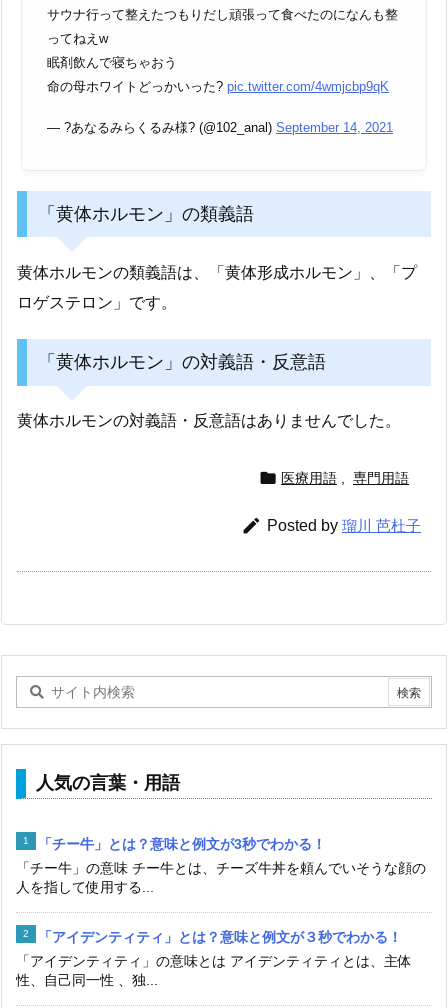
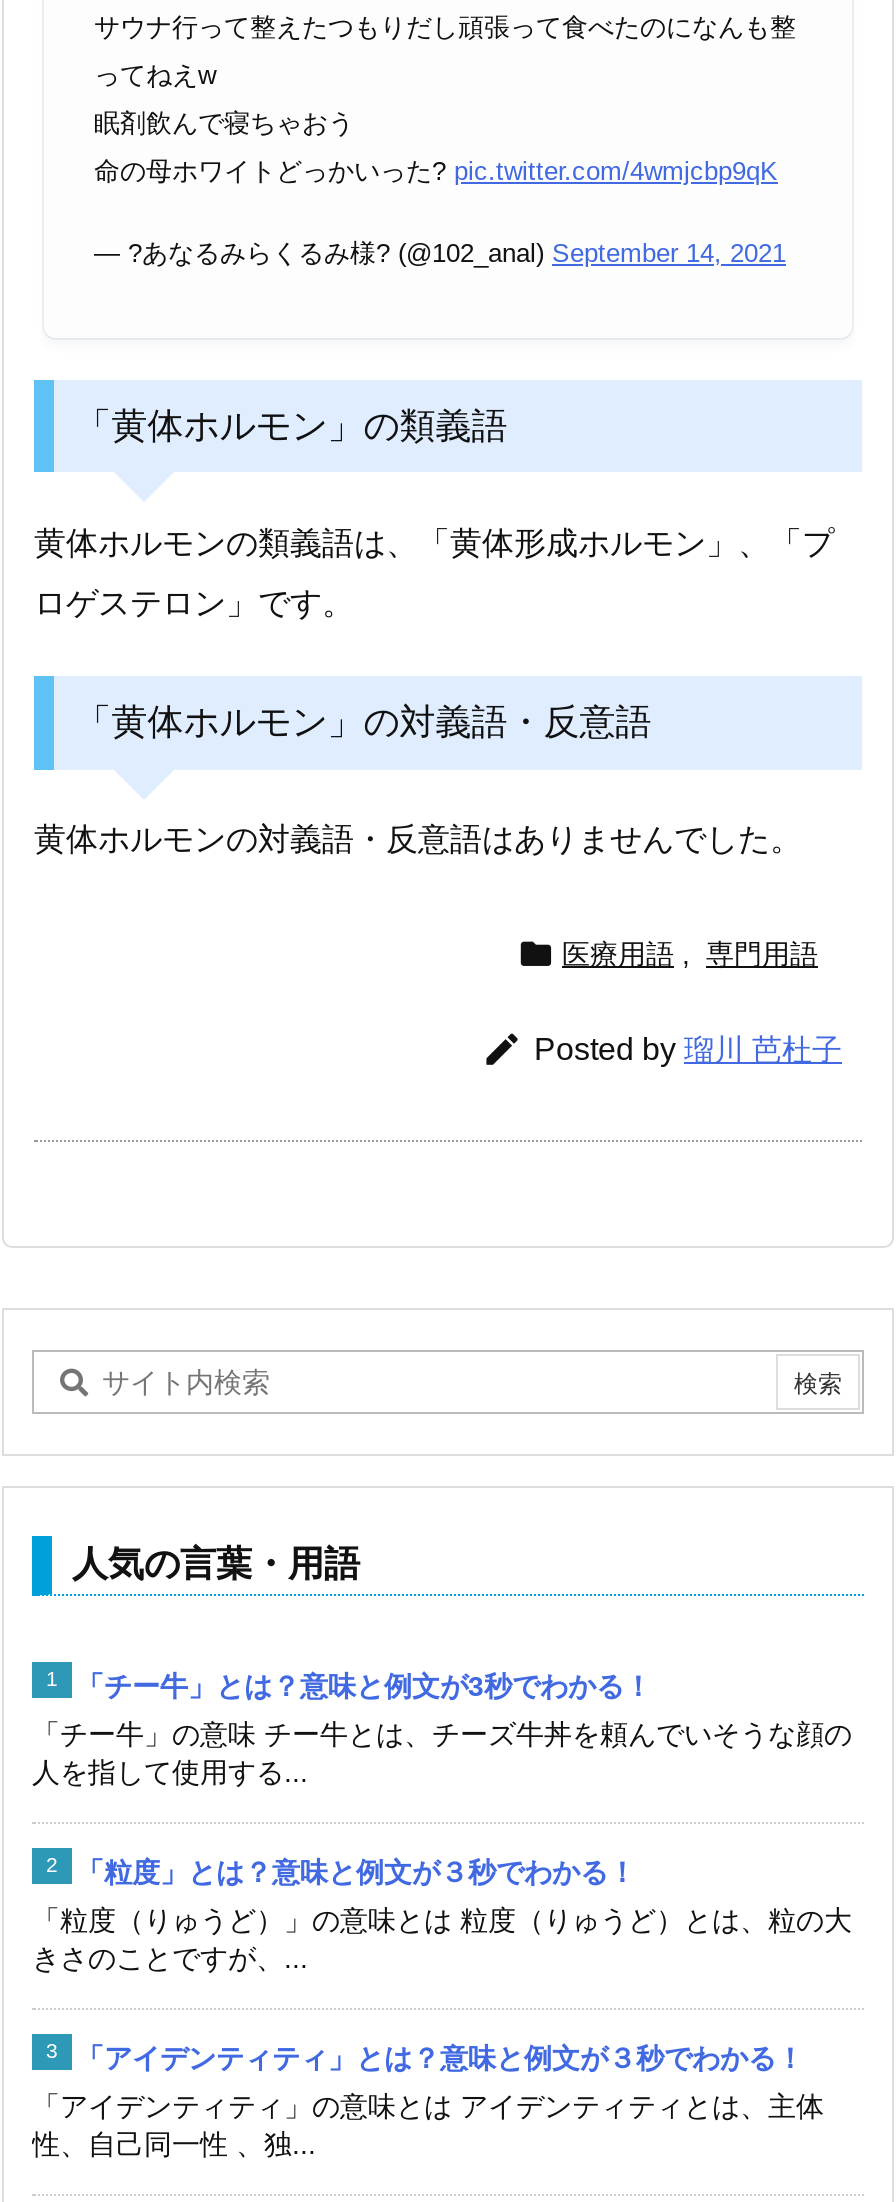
none -> [32,1856,852,1974] 「粒度」とは？意味と例文が３秒でわかる！ | 「粒度（りゅうど）」の意味とは 粒度（りゅうど）とは、粒の大 | きさのことですが、...

